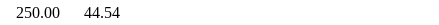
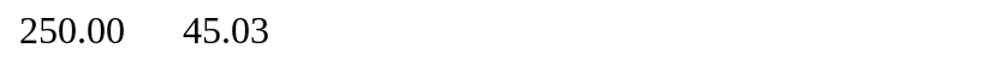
[16,4,120,21] 250.00 44.54 -> [19,10,269,50] 250.00 45.03

